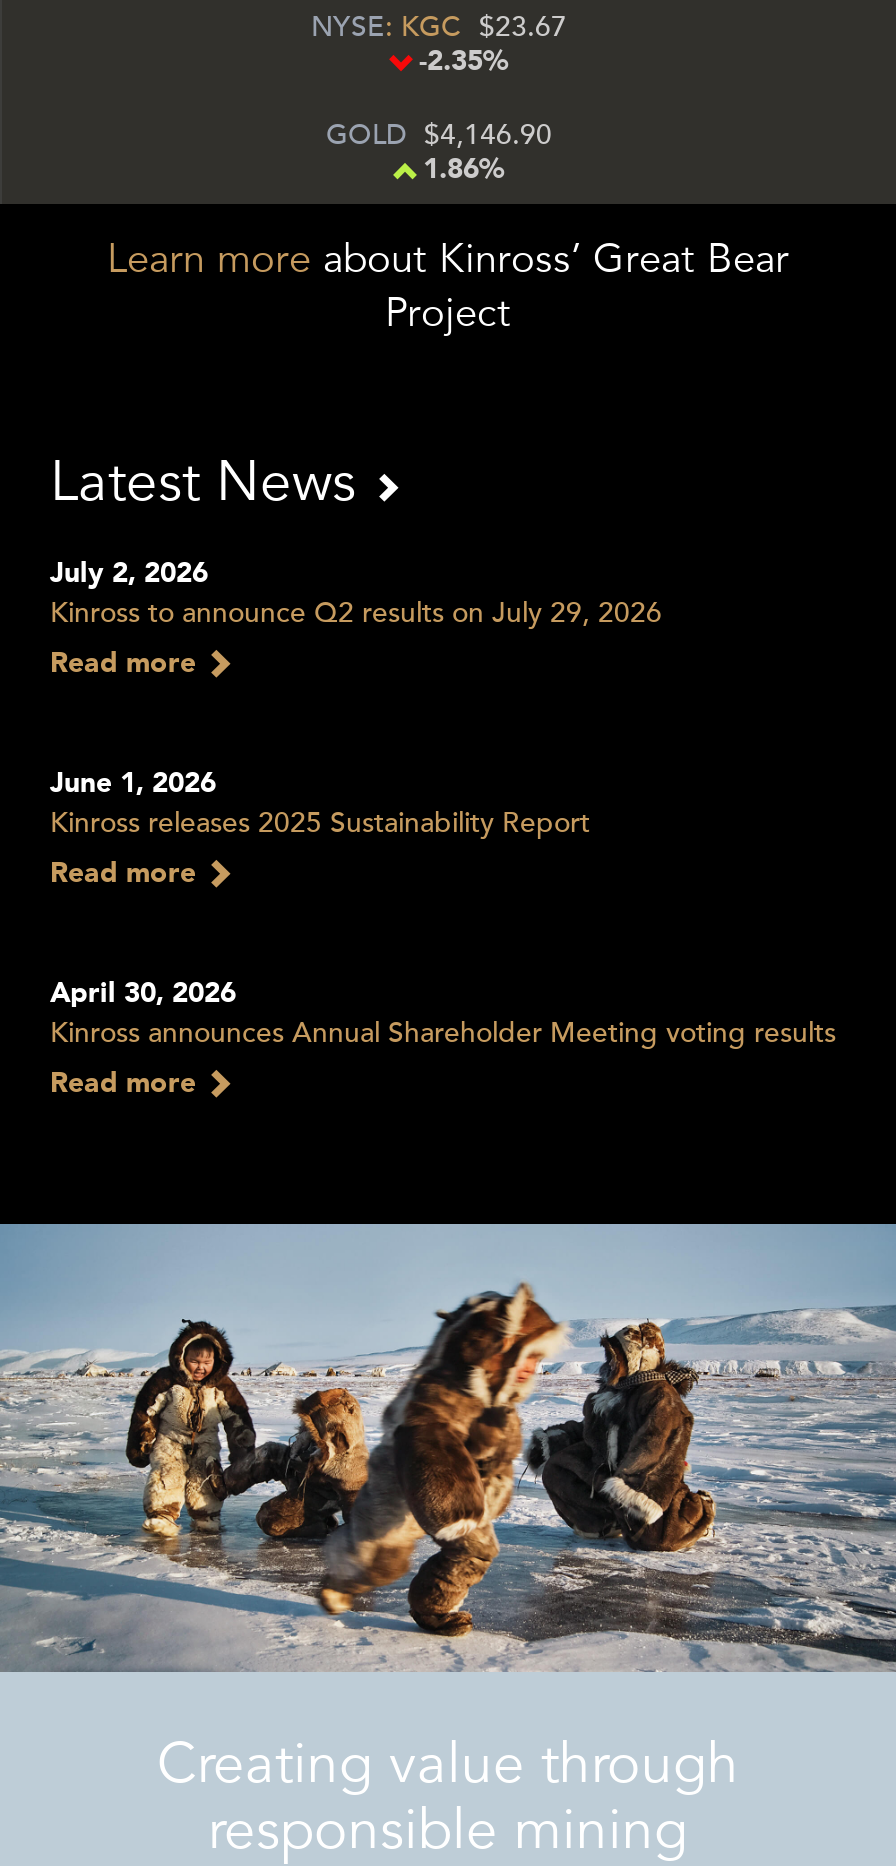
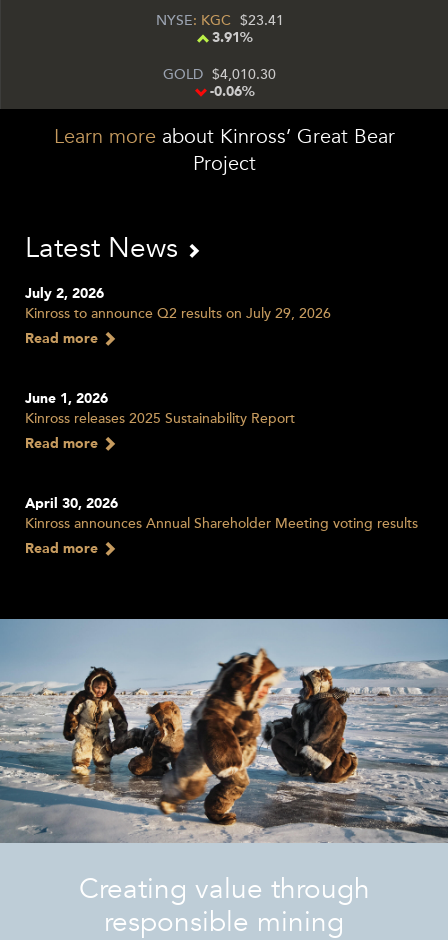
[311,10,567,44] NYSE: KGC 23.67 -> [155,12,283,29] NYSE: KGC 23.41
[419,48,509,76] -2.35% -> [211,31,252,45] 3.91%
[326,118,552,152] GOLD 4,146.90 -> [163,66,276,83] GOLD 4,010.30
[423,156,505,184] 1.86% -> [209,85,254,99] -0.06%

